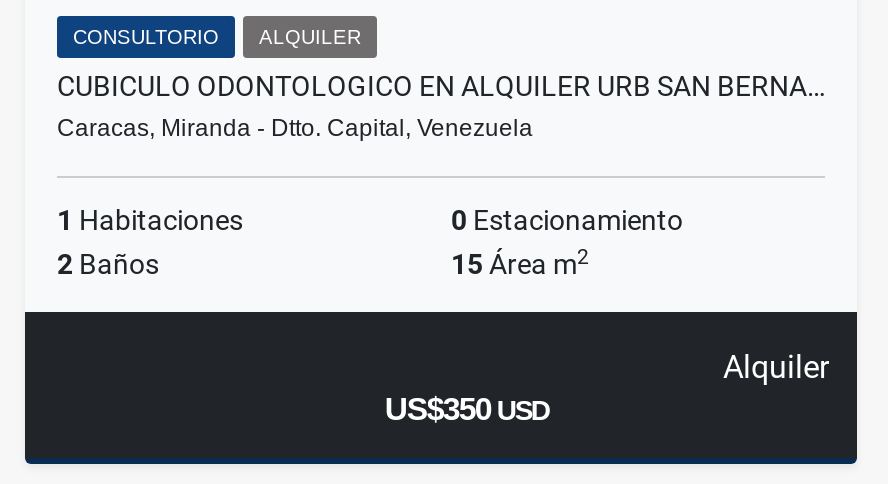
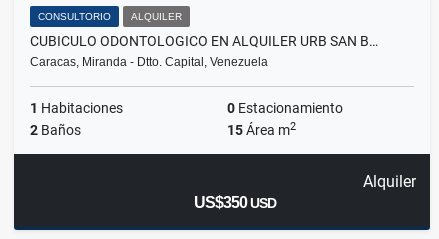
[57,70,825,102] CUBICULO ODONTOLOGICO EN ALQUILER URB SAN BERNA… -> [30,33,378,49] CUBICULO ODONTOLOGICO EN ALQUILER URB SAN B…

